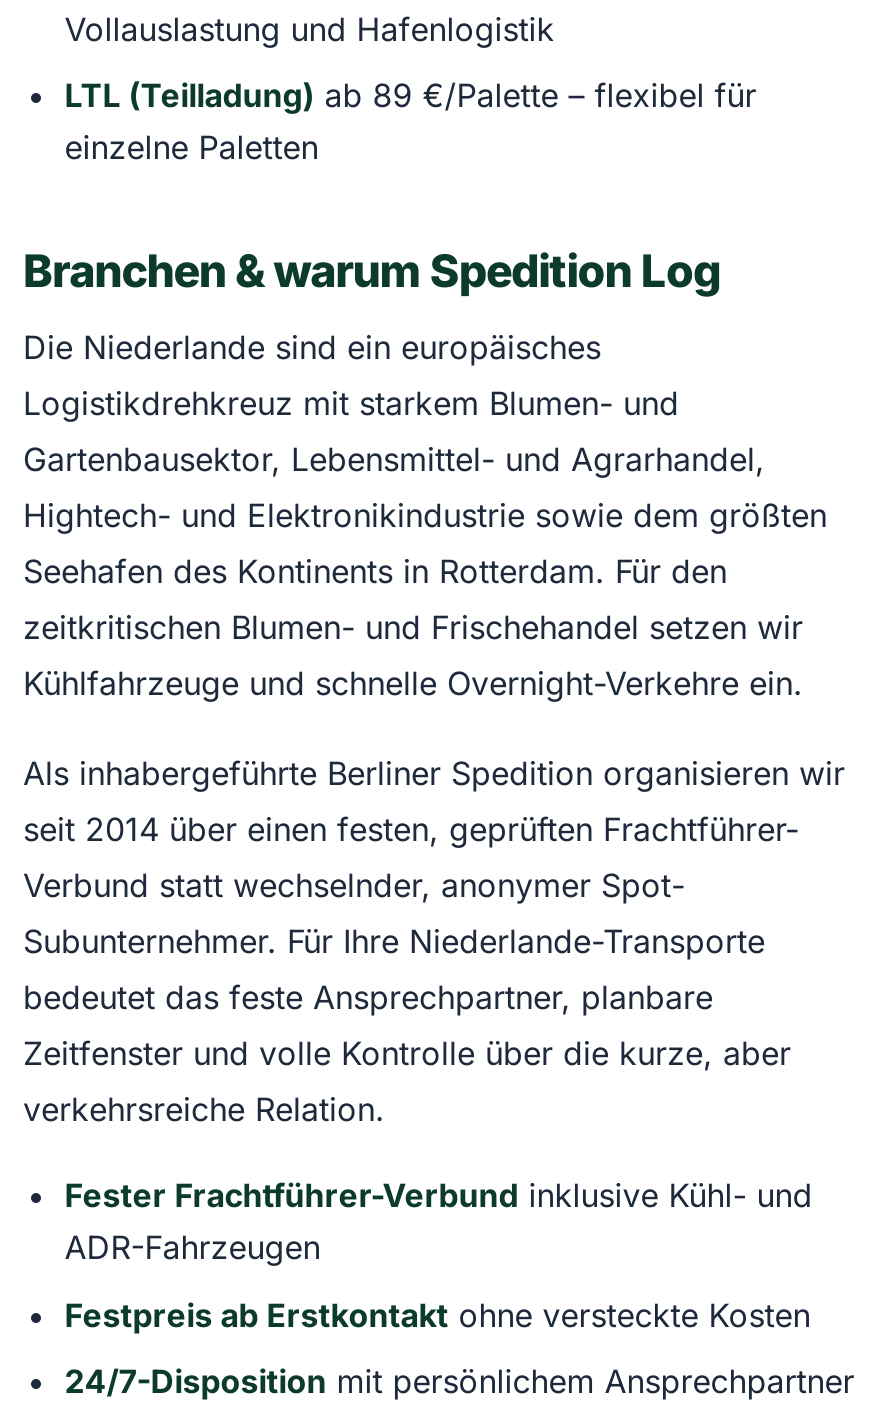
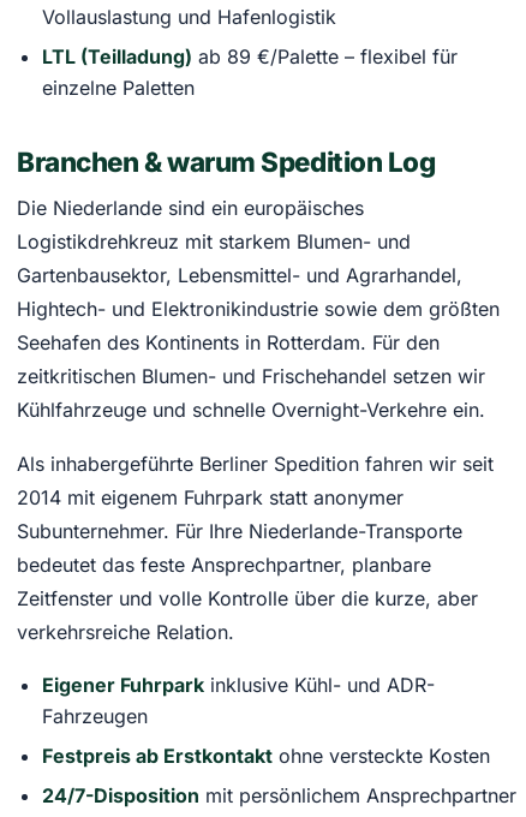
[23,752,845,904] Als inhabergeführte Berliner Spedition organisieren wir | seit 2014 über einen festen, geprüften Frachtführer- | Verbund statt wechselnder, anonymer Spot- -> [17,452,494,509] Als inhabergeführte Berliner Spedition fahren wir seit | 2014 mit eigenem Fuhrpark statt anonymer
[65,1175,813,1267] Fester Frachtführer-Verbund inklusive Kühl- und | ADR-Fahrzeugen -> [42,672,434,728] Eigener Fuhrpark inklusive Kühl- und ADR- | Fahrzeugen

